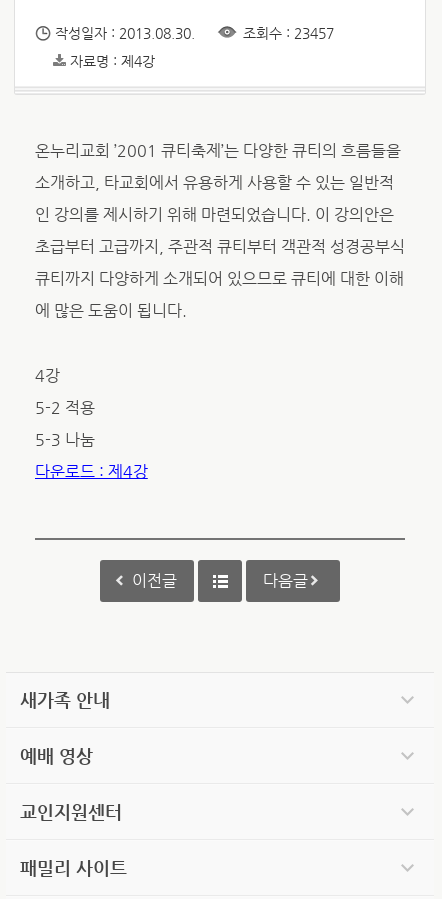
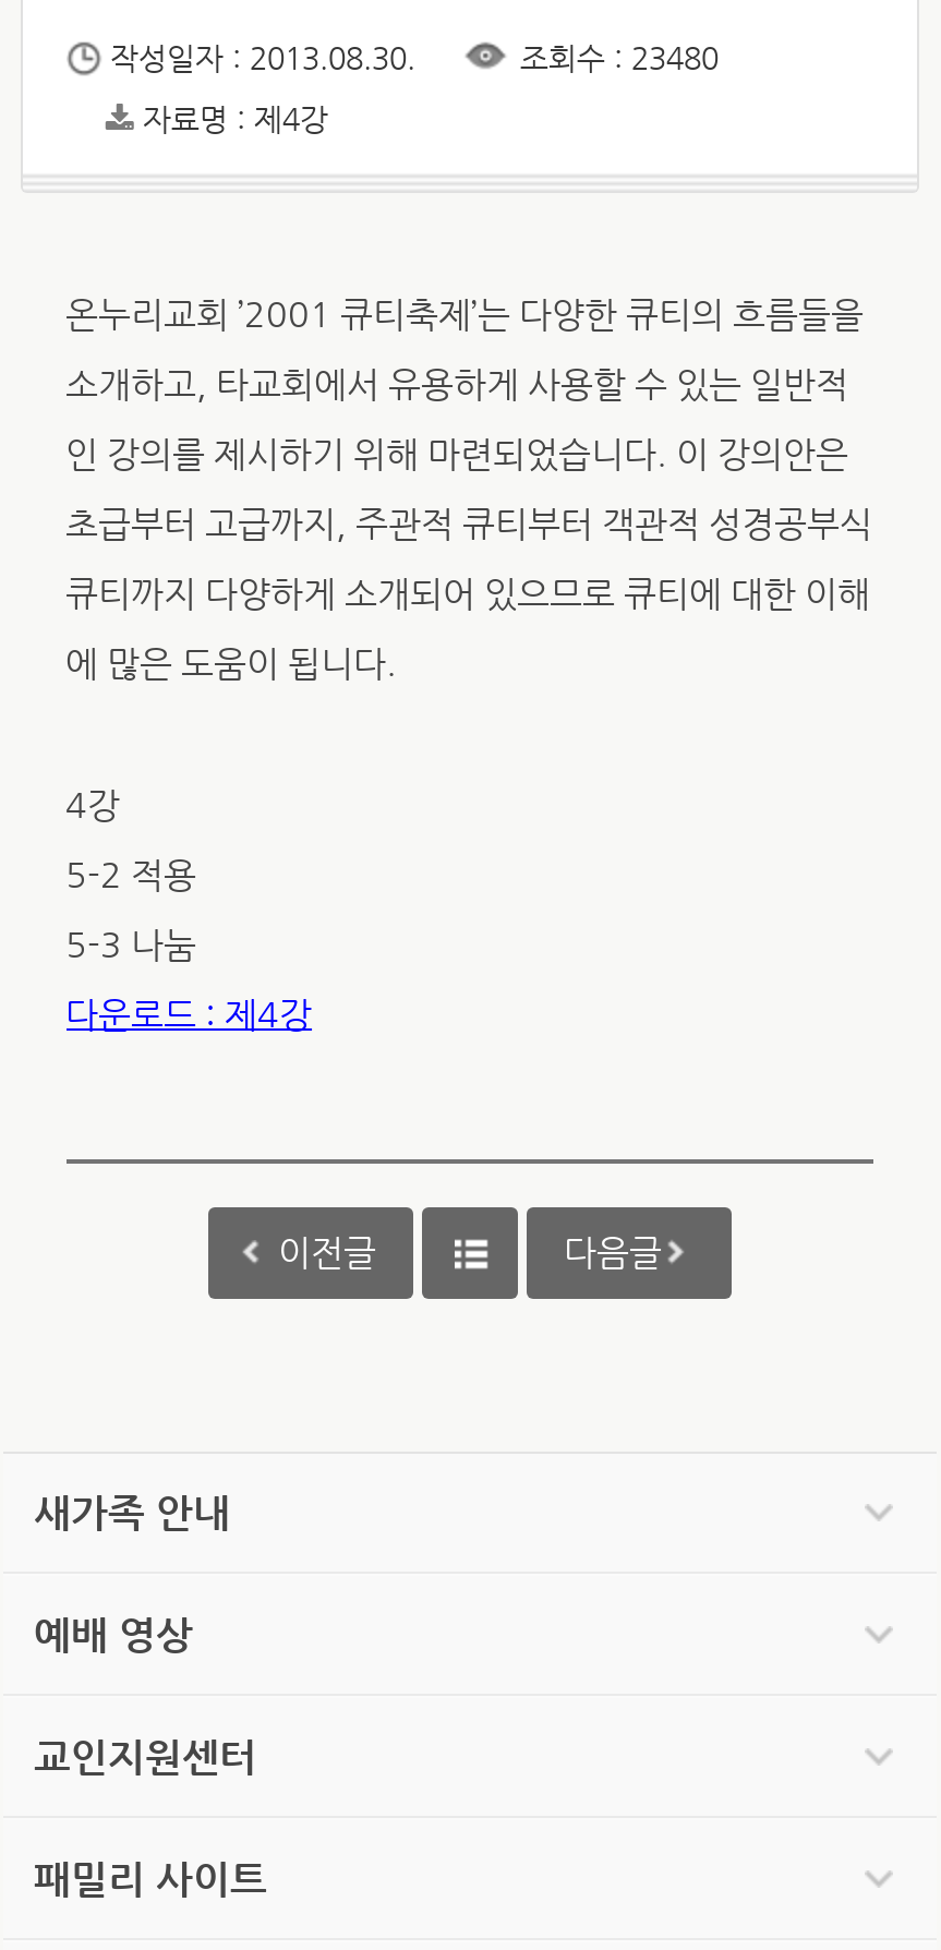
[243,25,334,41] 조회수 : 23457 -> [520,40,718,75] 조회수 : 23480

